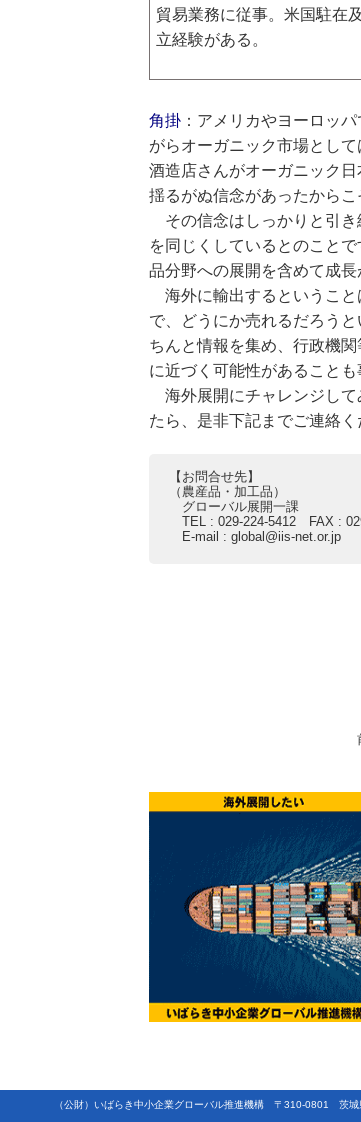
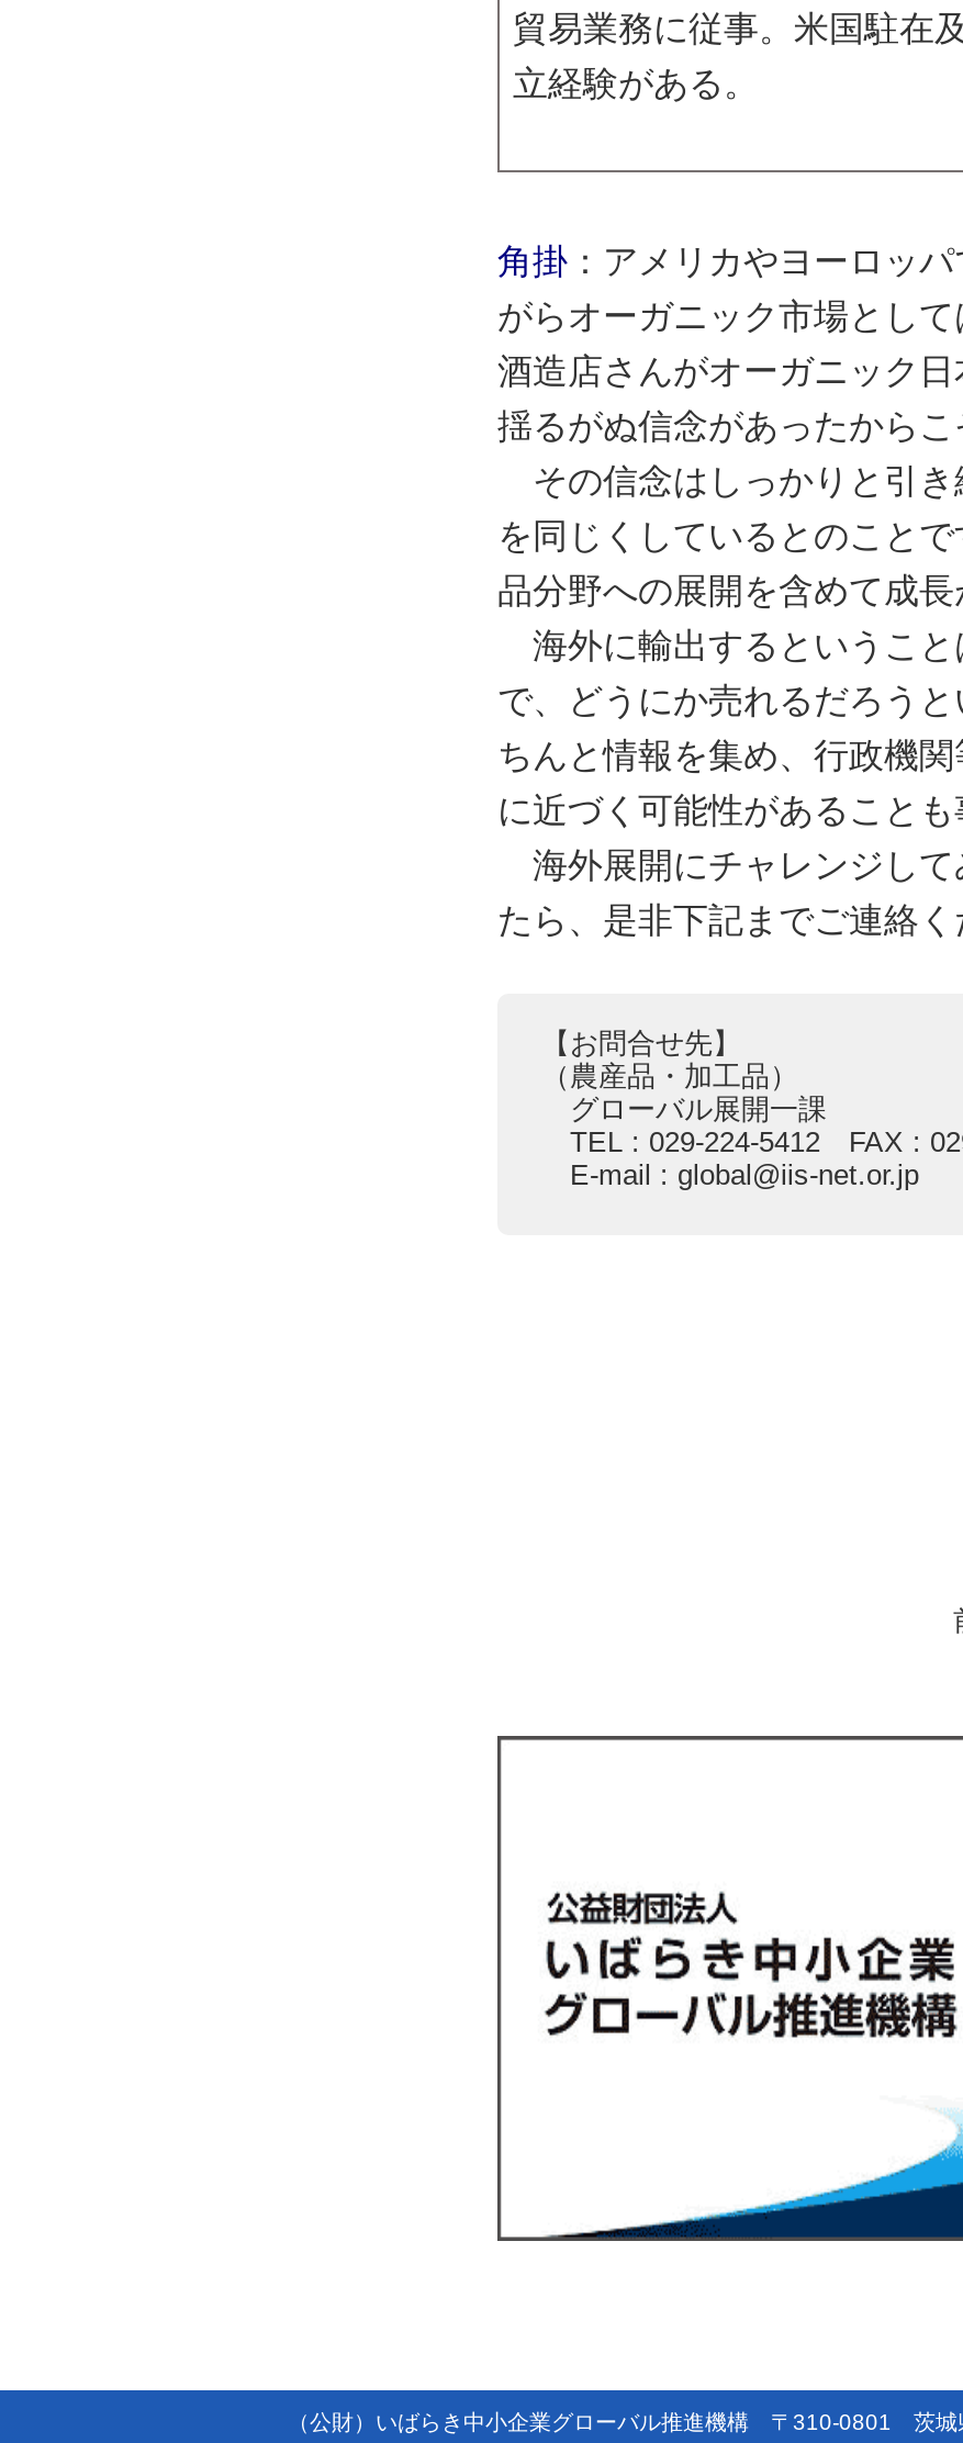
[148,791,358,1023] [image] -> [495,1734,956,2243] [image]

